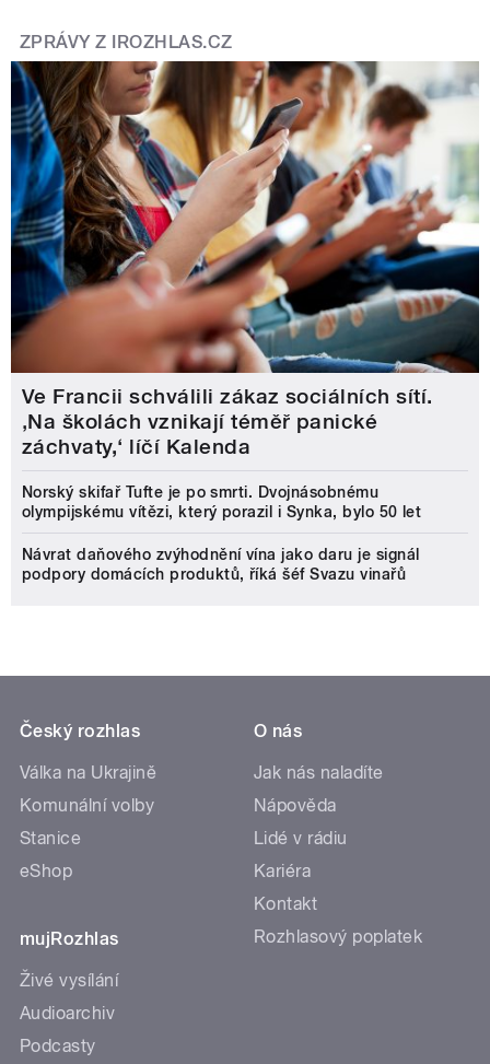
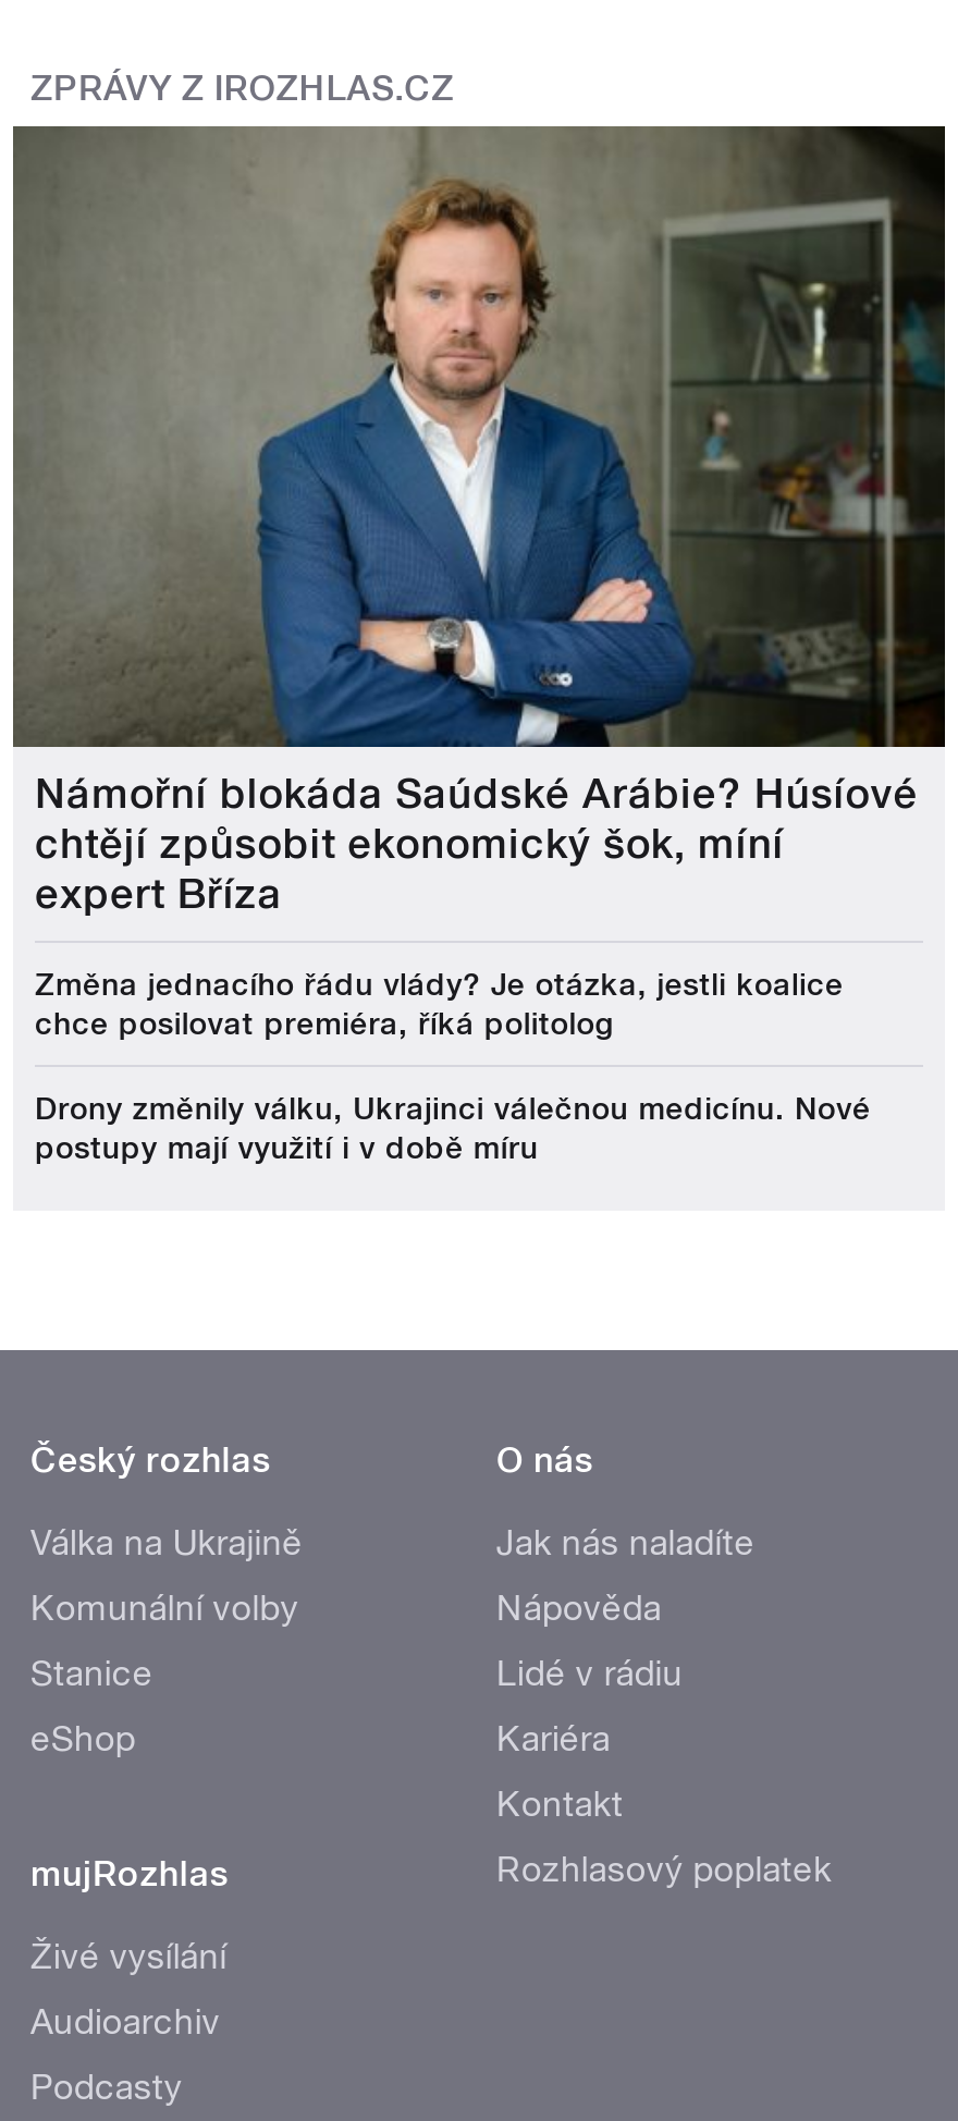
[10,60,480,459] [image] | Ve Francii schválili zákaz sociálních sítí. | ‚Na školách vznikají téměř panické | záchvaty,‘ líčí Kalenda -> [11,124,947,919] [image] | Námořní blokáda Saúdské Arábie? Húsíové | chtějí způsobit ekonomický šok, míní | expert Bříza
[22,483,422,521] Norský skifař Tufte je po smrti. Dvojnásobnému | olympijskému vítězi, který porazil i Synka, bylo 50 let -> [35,967,844,1041] Změna jednacího řádu vlády? Je otázka, jestli koalice | chce posilovat premiéra, říká politolog
[22,546,419,583] Návrat daňového zvýhodnění vína jako daru je signál | podpory domácích produktů, říká šéf Svazu vinařů -> [35,1091,871,1165] Drony změnily válku, Ukrajinci válečnou medicínu. Nové | postupy mají využití i v době míru

